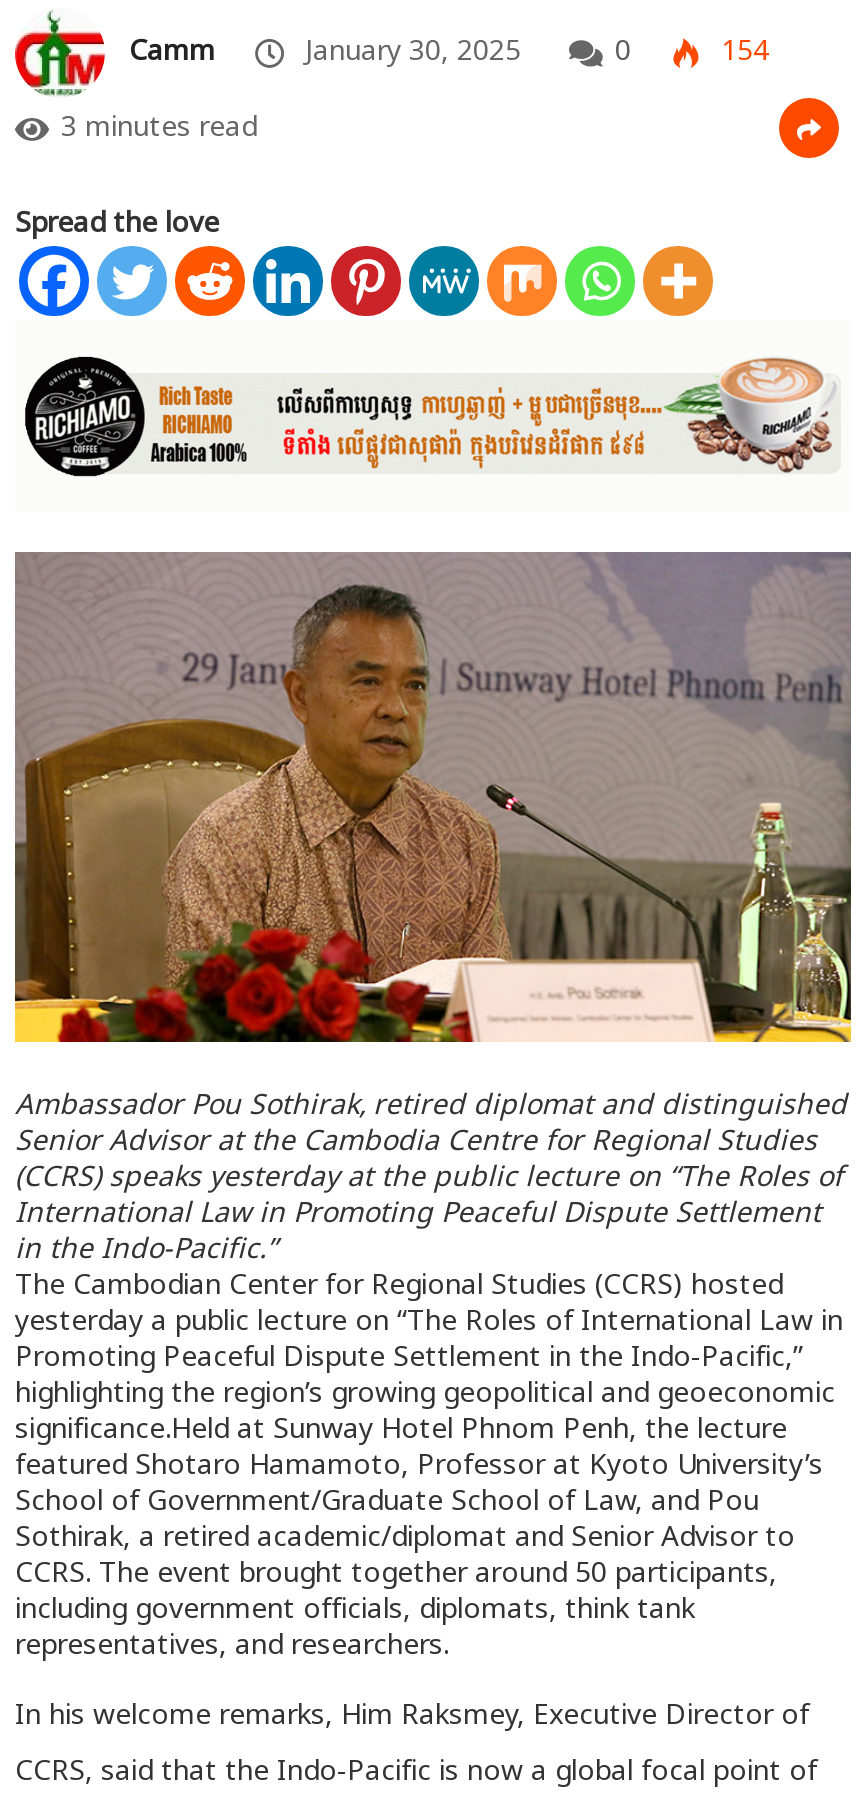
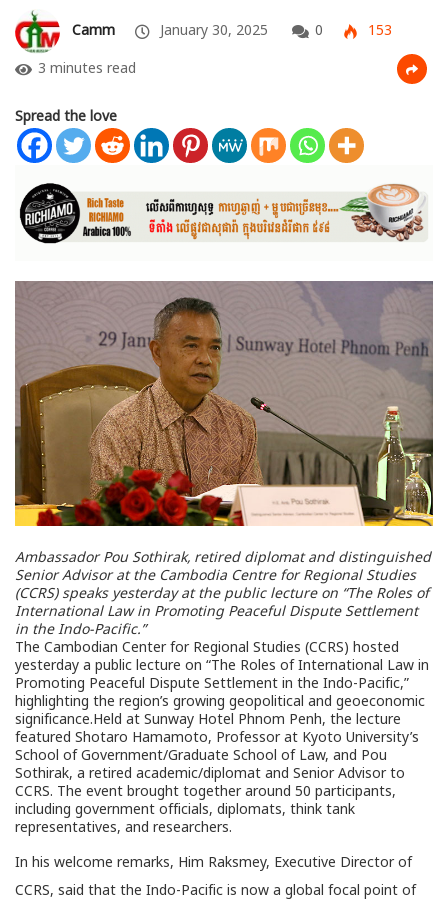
[713,30,769,68] 154 -> [364,20,392,39] 153

